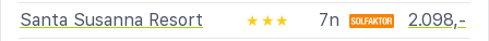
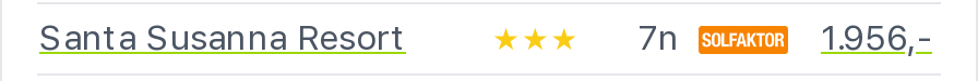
[408,9,466,30] 2.098,- -> [821,17,932,58] 1.956,-

